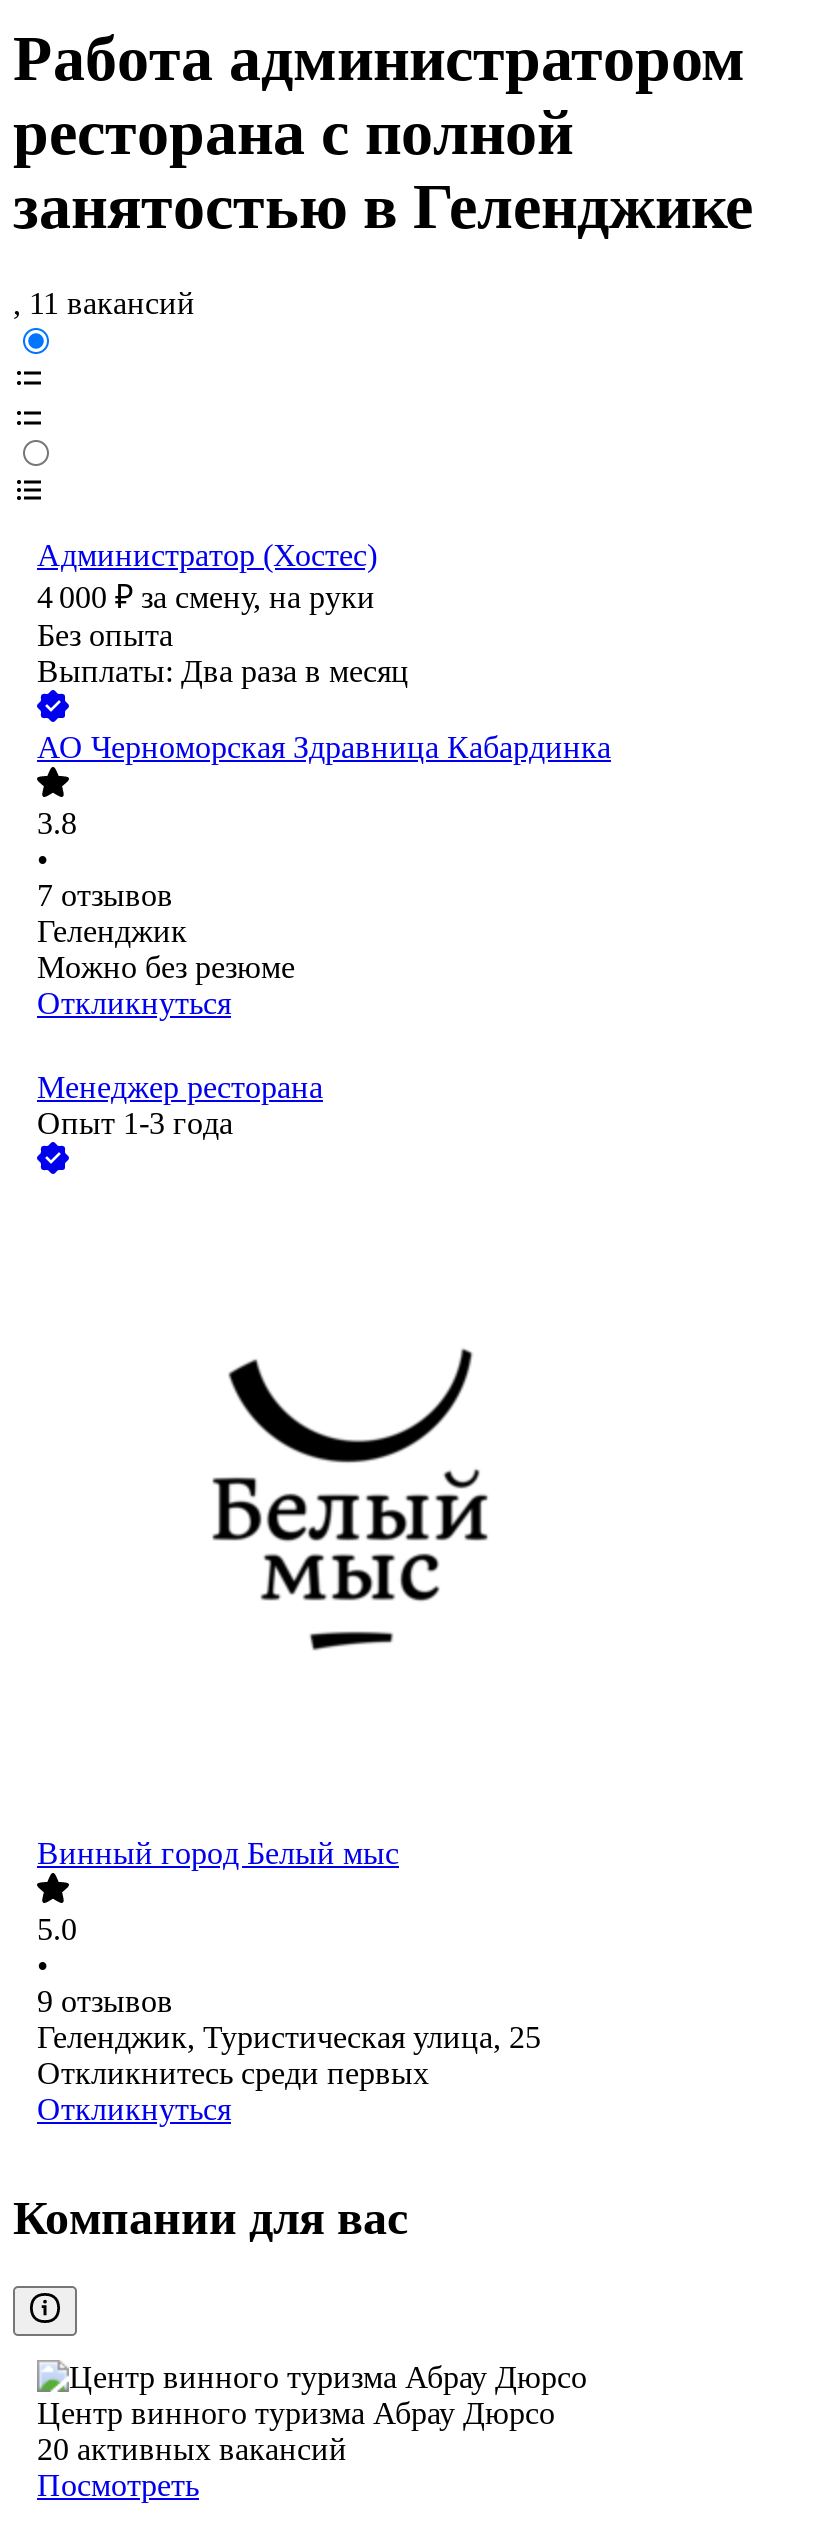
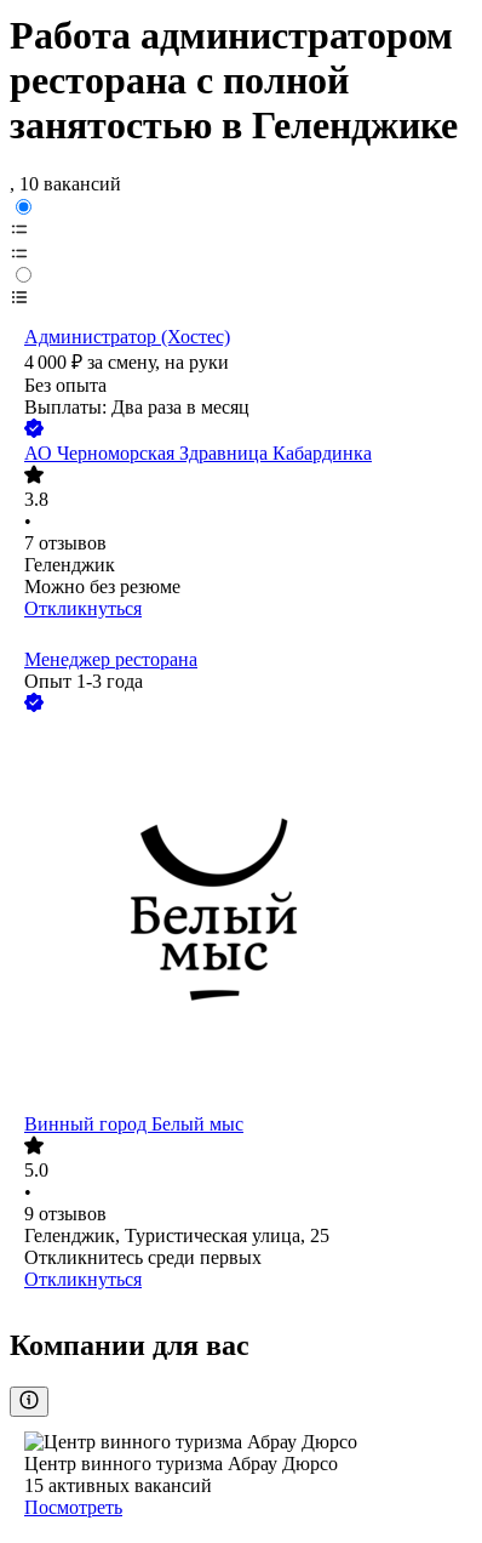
[13,287,195,321] , 11 вакансий -> [10,174,121,195] , 10 вакансий
[37,2433,347,2467] 20 активных вакансий -> [24,1475,212,1496] 15 активных вакансий

